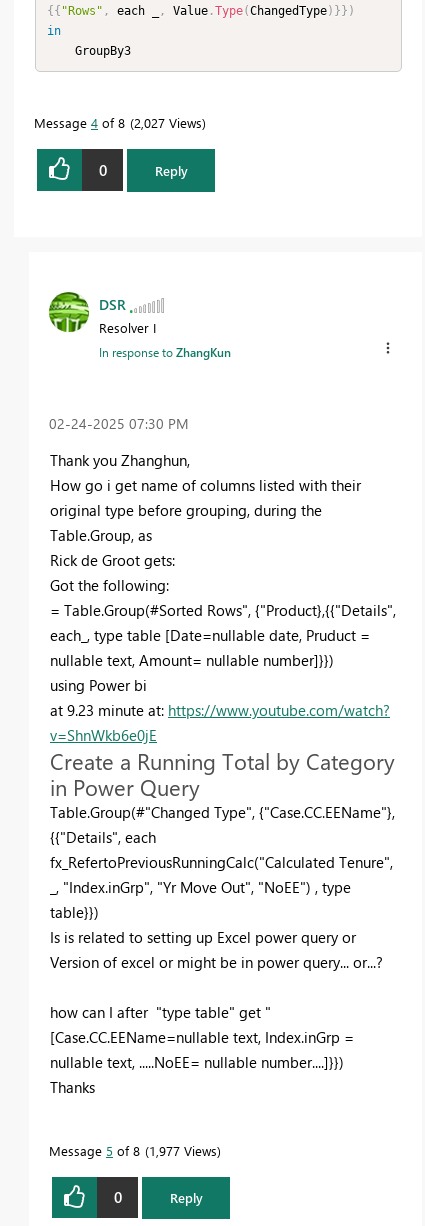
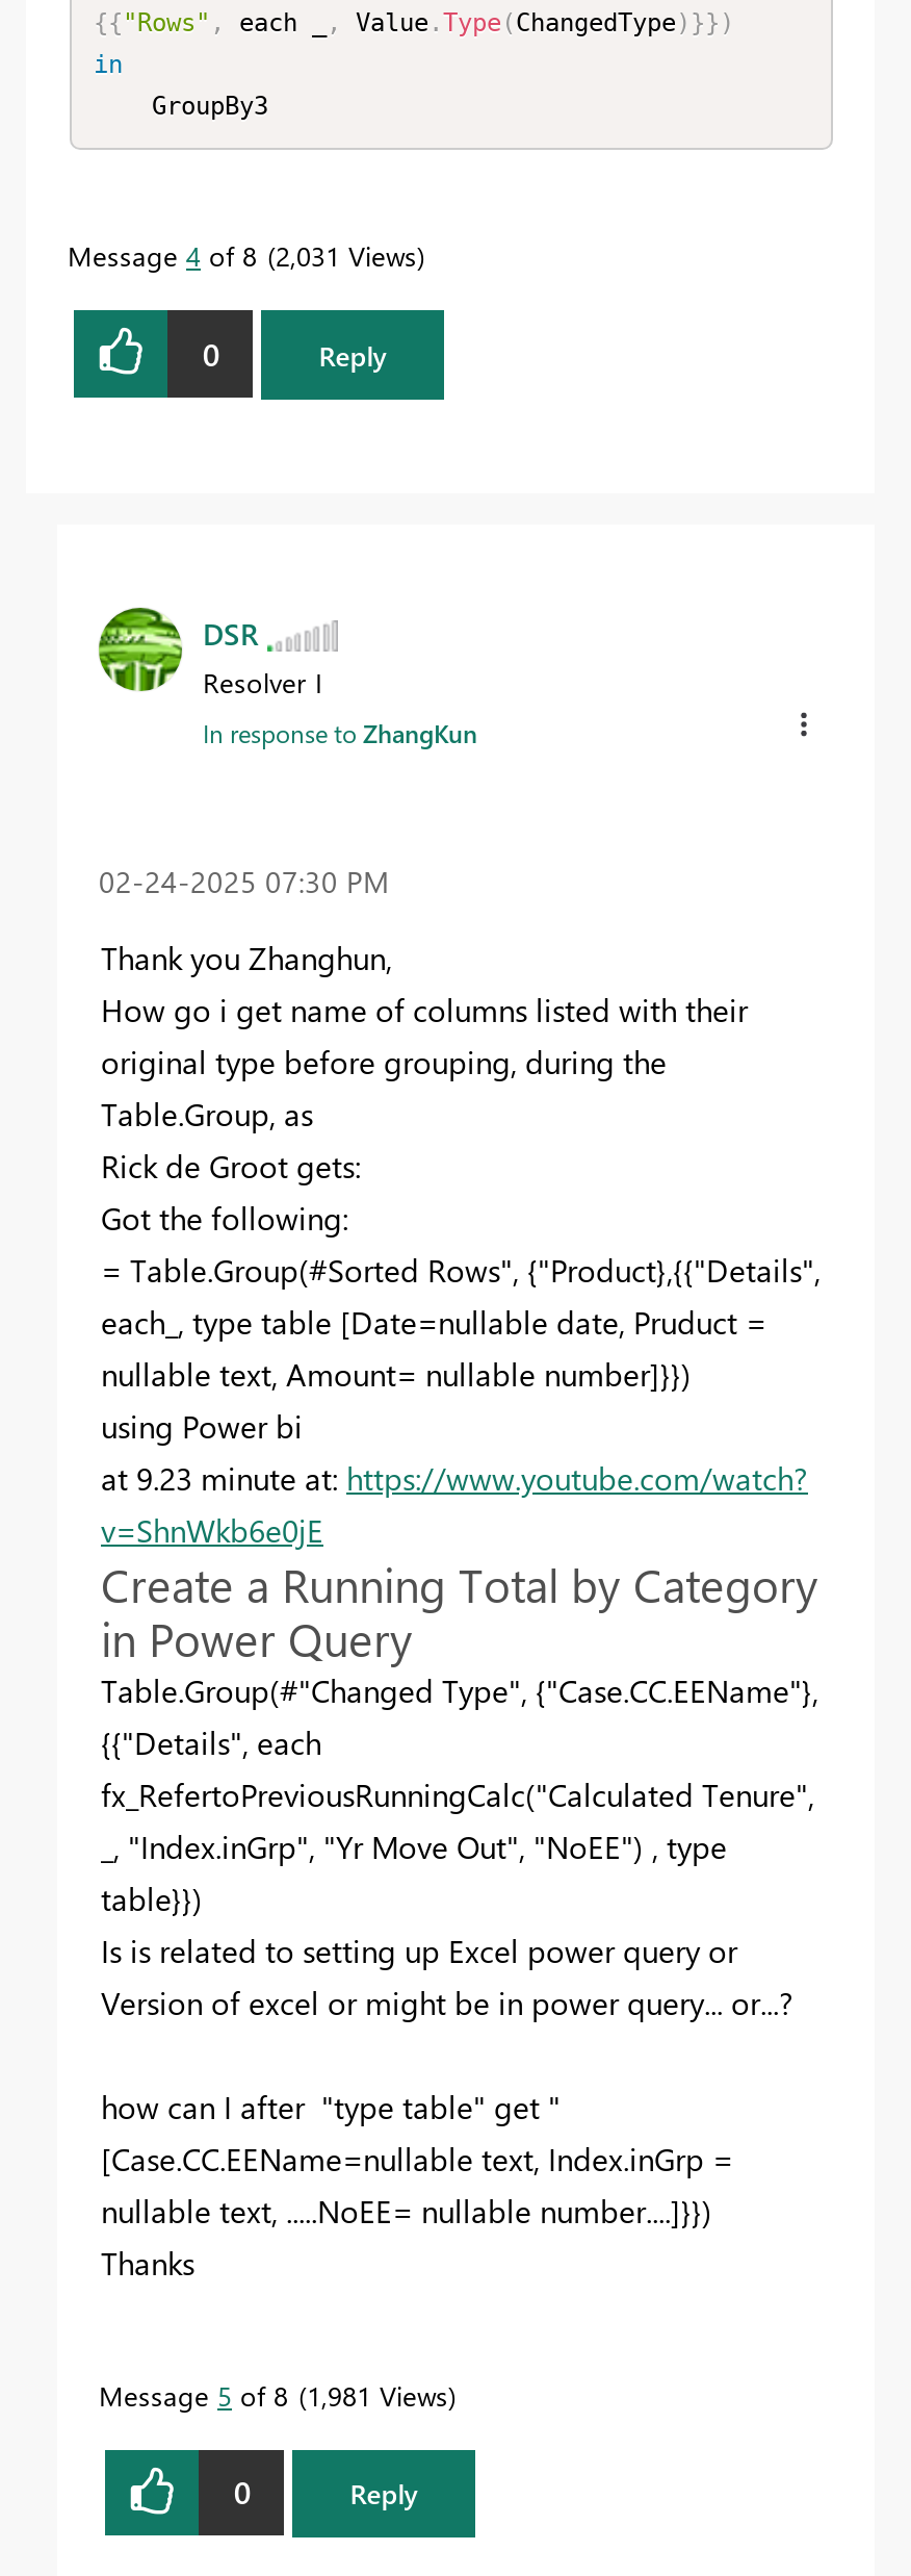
[34,114,202,131] Message 4 of 8 2,027 Views -> [68,238,417,274] Message 4 of 8 2,031 Views
[49,1142,217,1159] Message 5 of 8 1,977 Views -> [99,2377,448,2412] Message 5 of 8 1,981 Views

